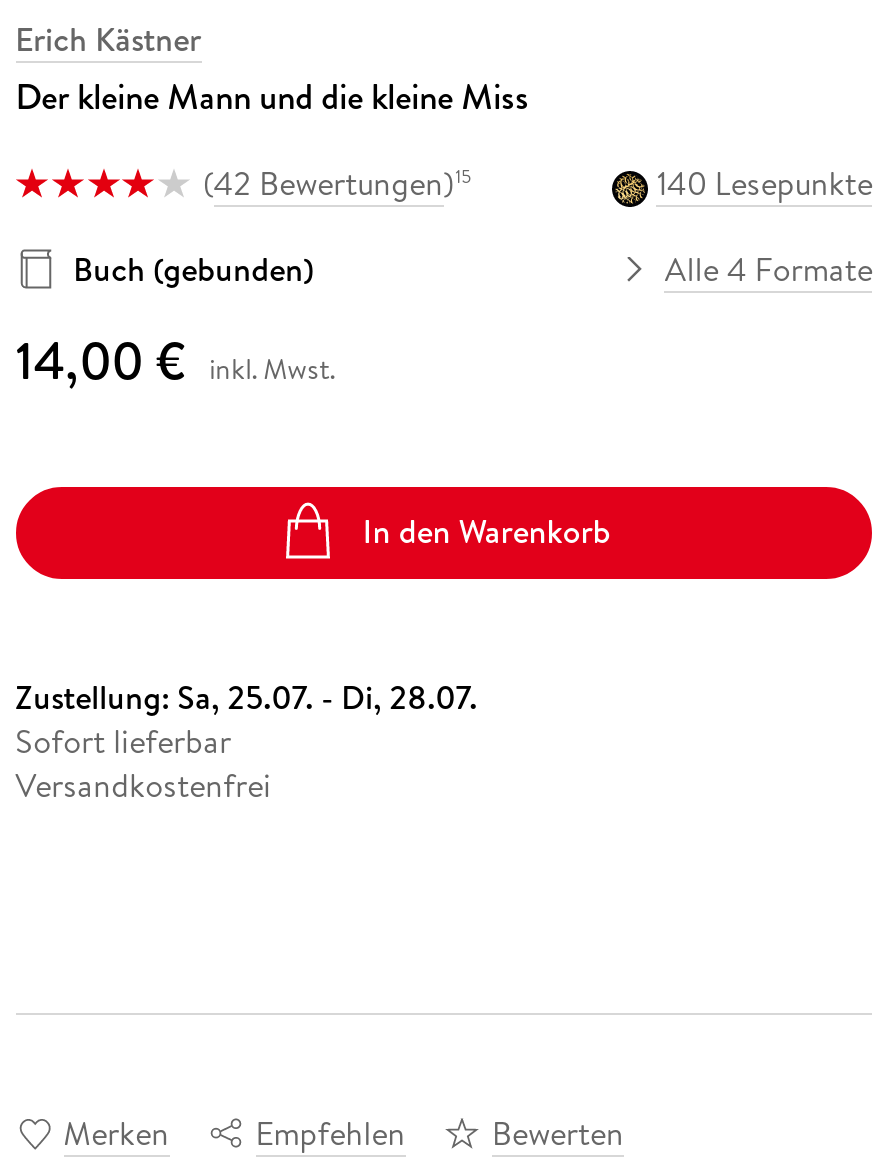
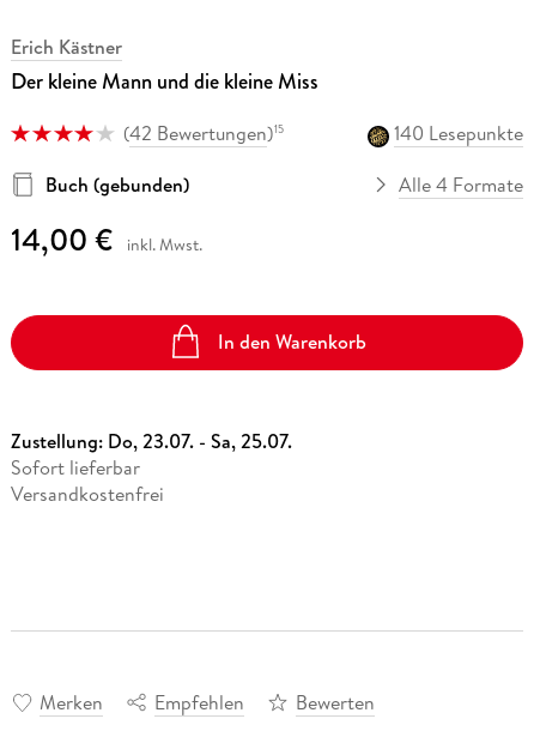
[15,675,477,719] Zustellung: Sa, 25.07. - Di, 28.07. -> [10,428,292,454] Zustellung: Do, 23.07. - Sa, 25.07.

